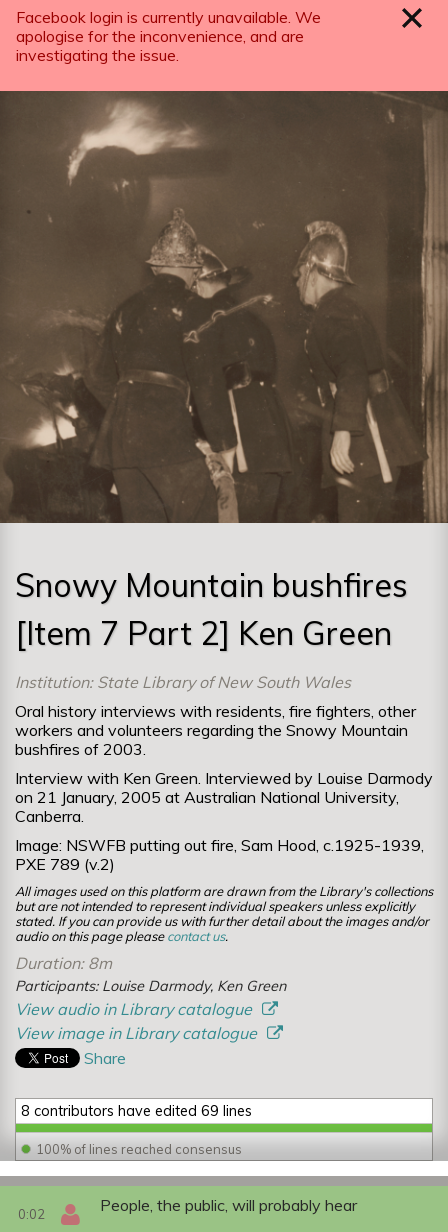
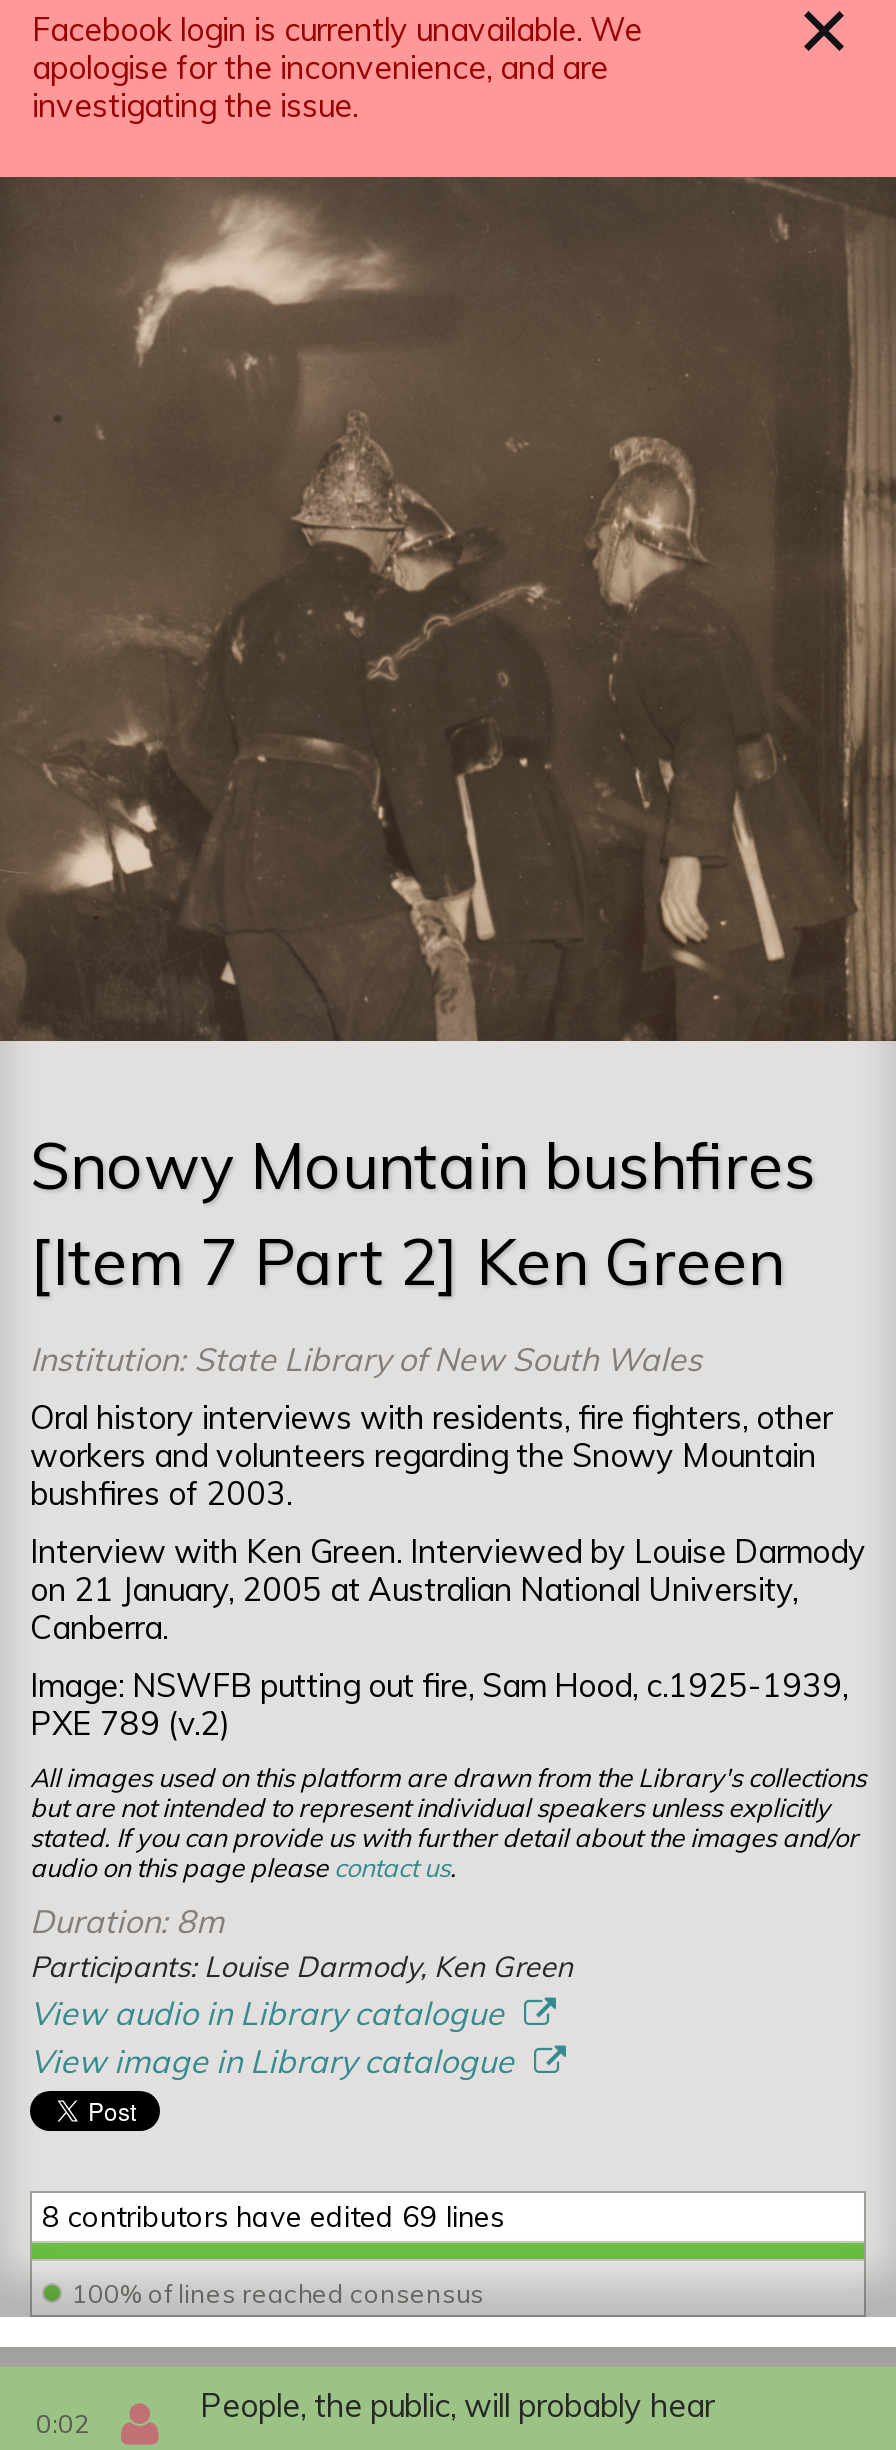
[84,1048,126,1068] Share -> none

